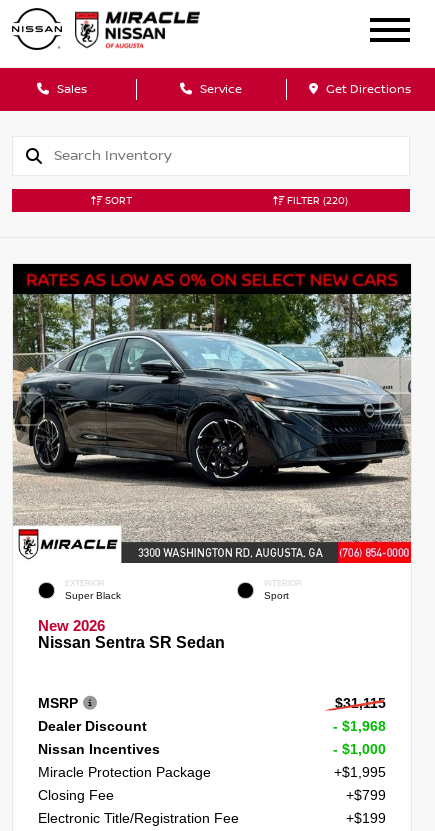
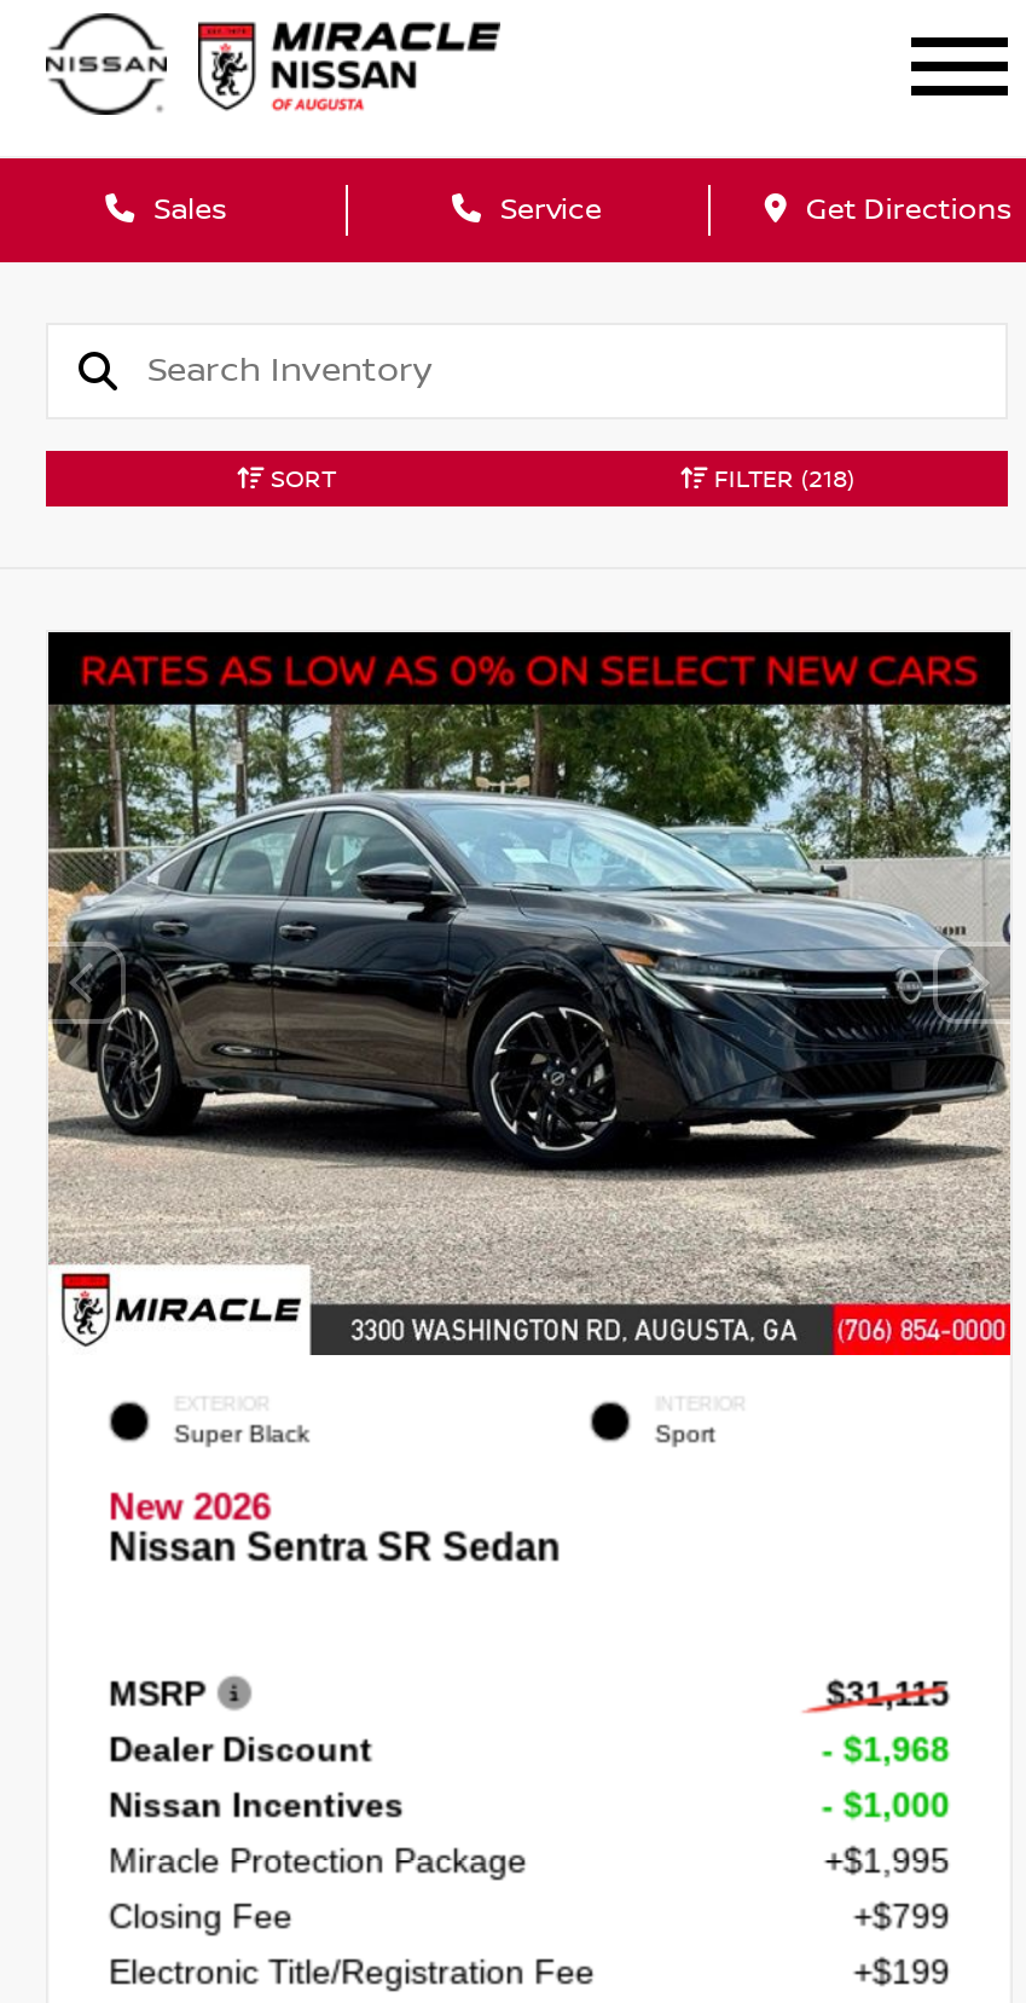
[284,194,348,207] FILTER (220) -> [707,462,854,494] FILTER (218)

